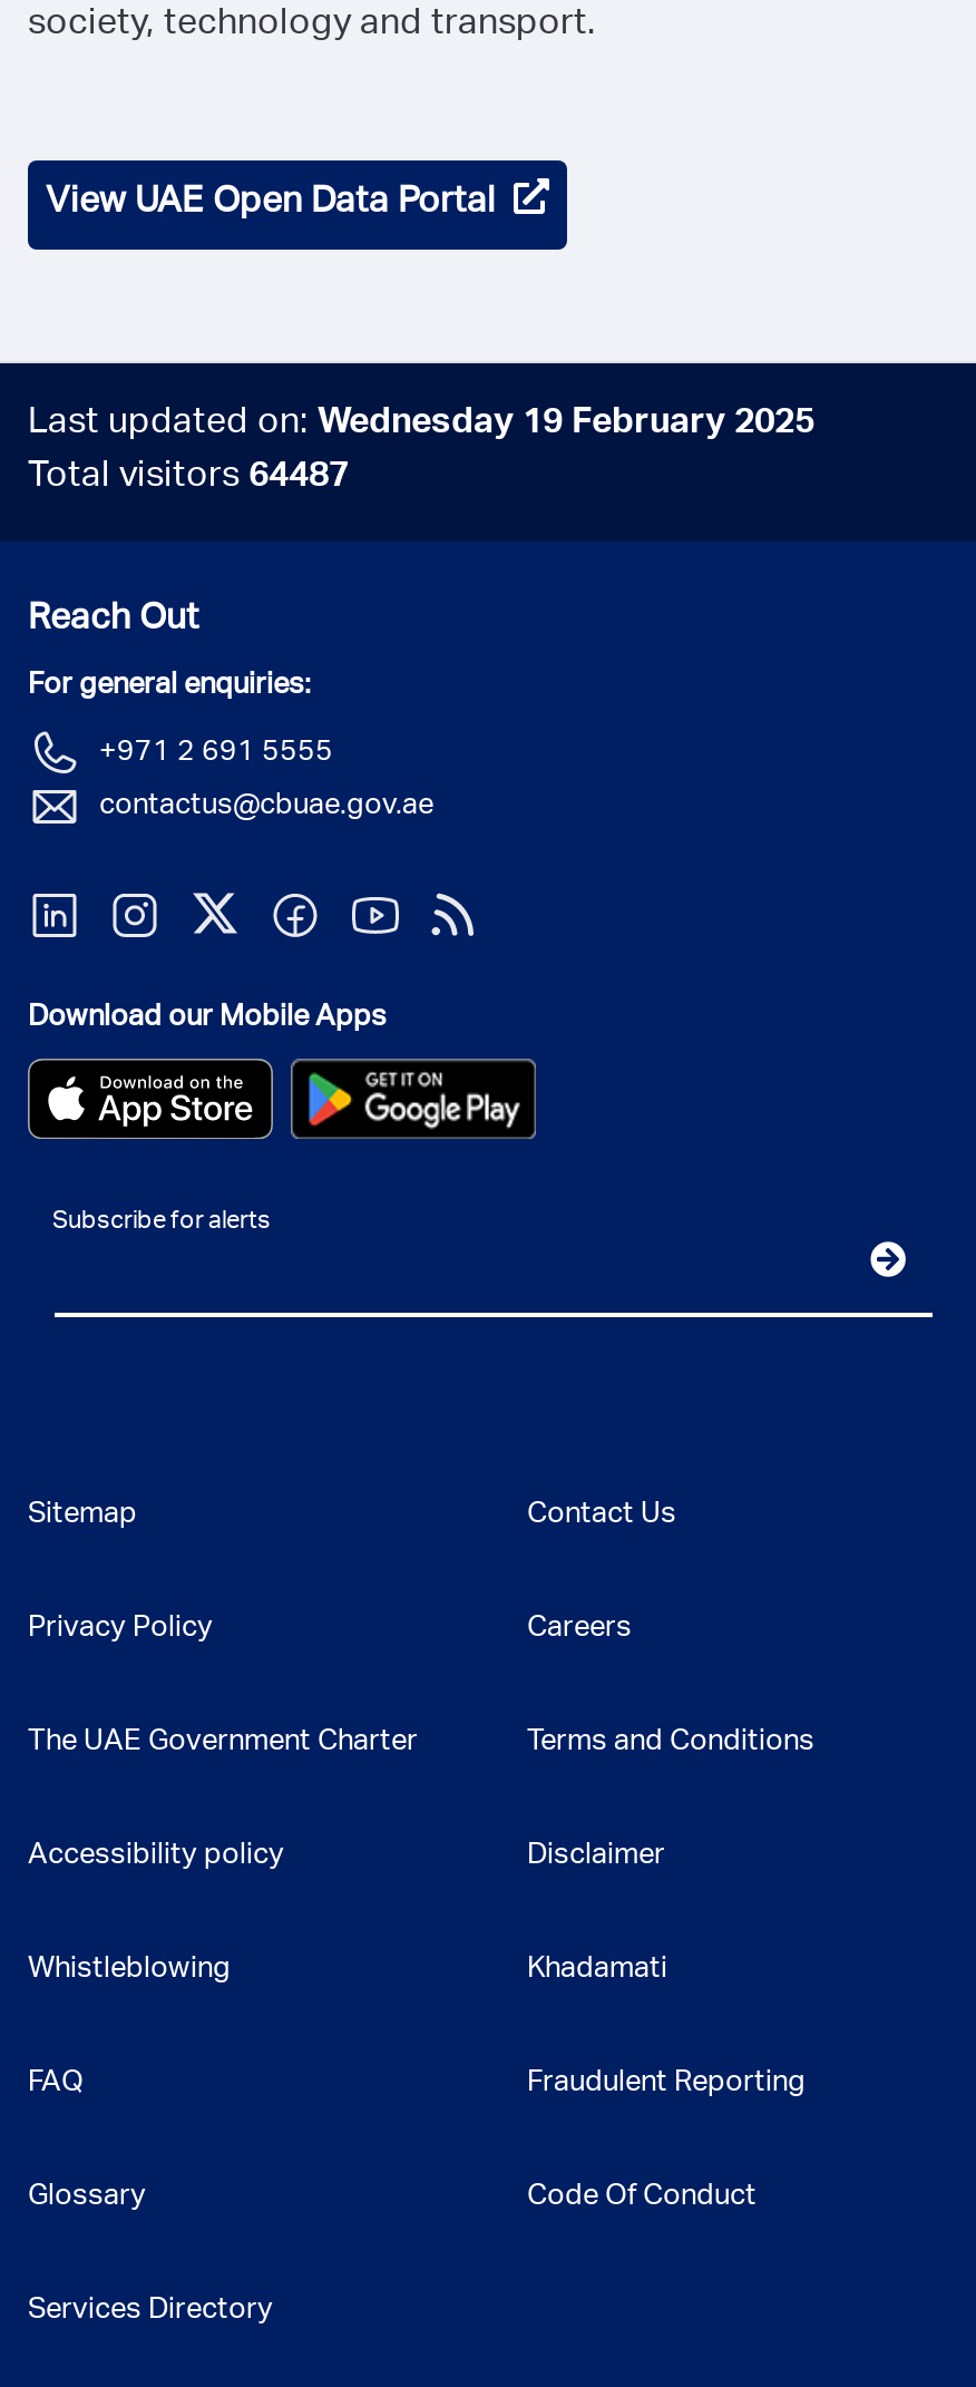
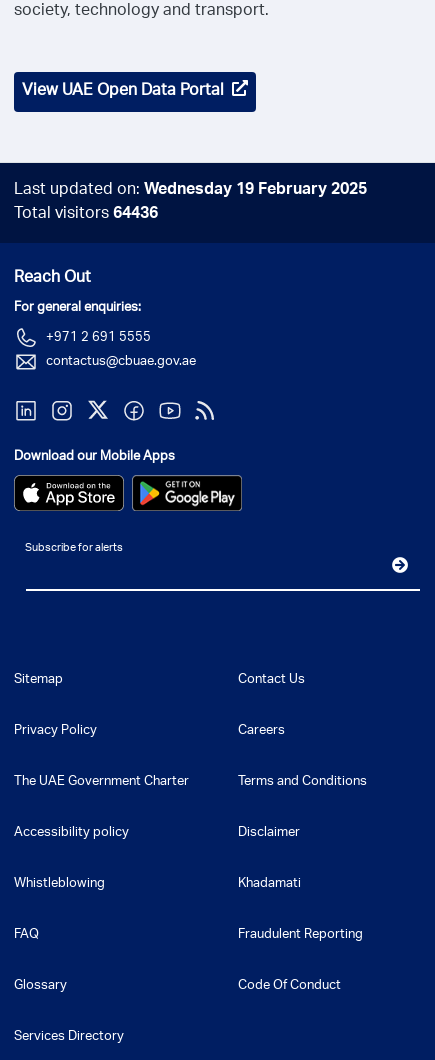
[28,461,349,497] Total visitors 64487 -> [14,207,158,223] Total visitors 64436

